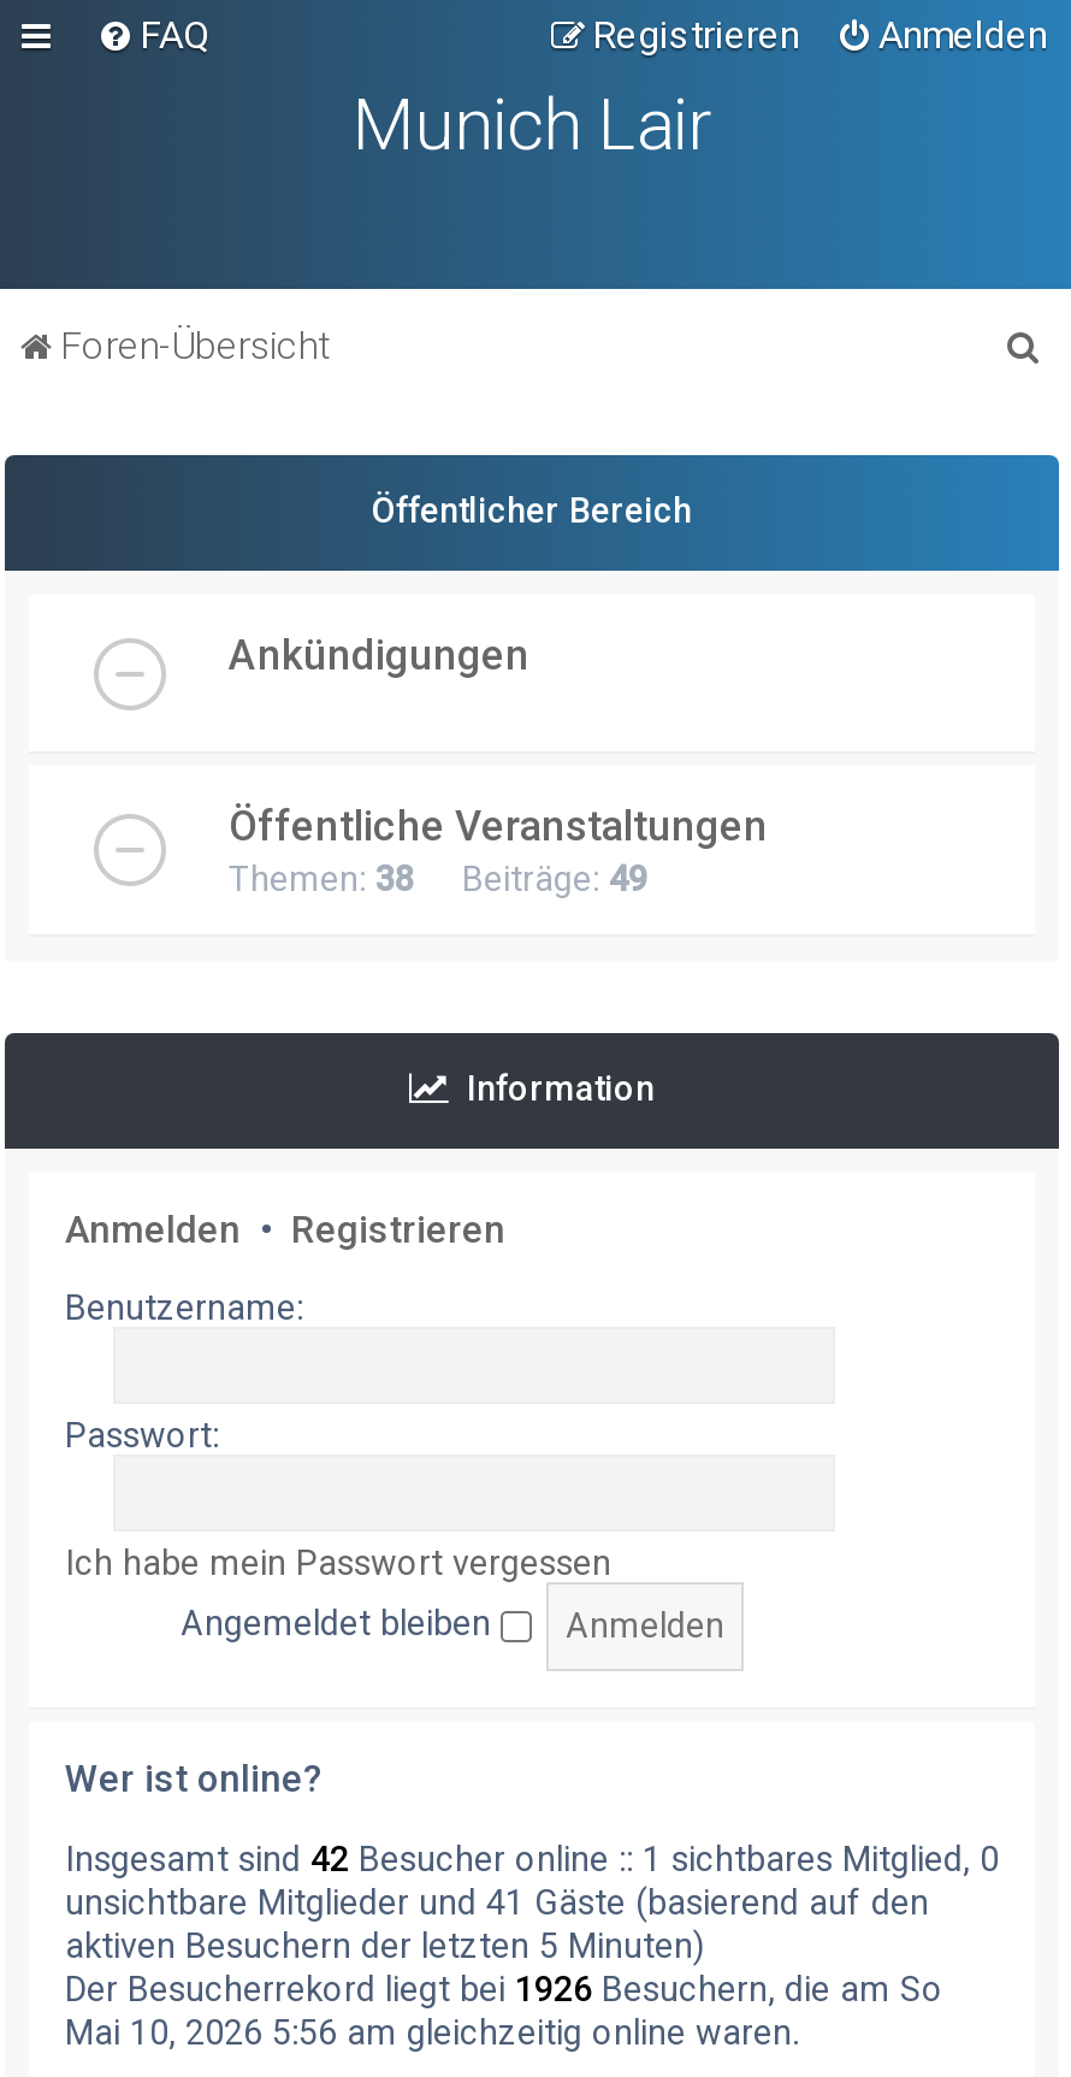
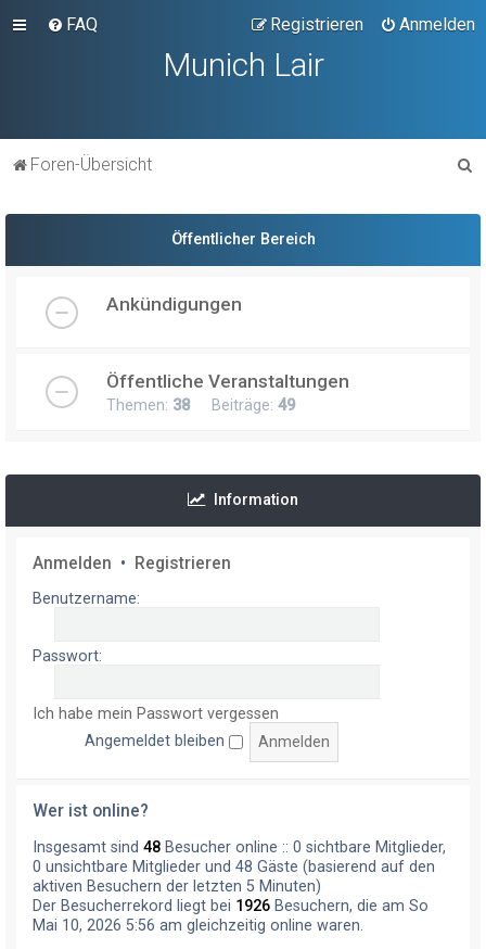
[65,1840,999,1922] Insgesamt sind 42 Besucher online :: 1 sichtbares Mitglied, 0 | unsichtbare Mitglieder und 41 Gäste (basierend auf den -> [33,838,446,875] Insgesamt sind 48 Besucher online :: 0 sichtbare Mitglieder, | 0 unsichtbare Mitglieder und 48 Gäste (basierend auf den

